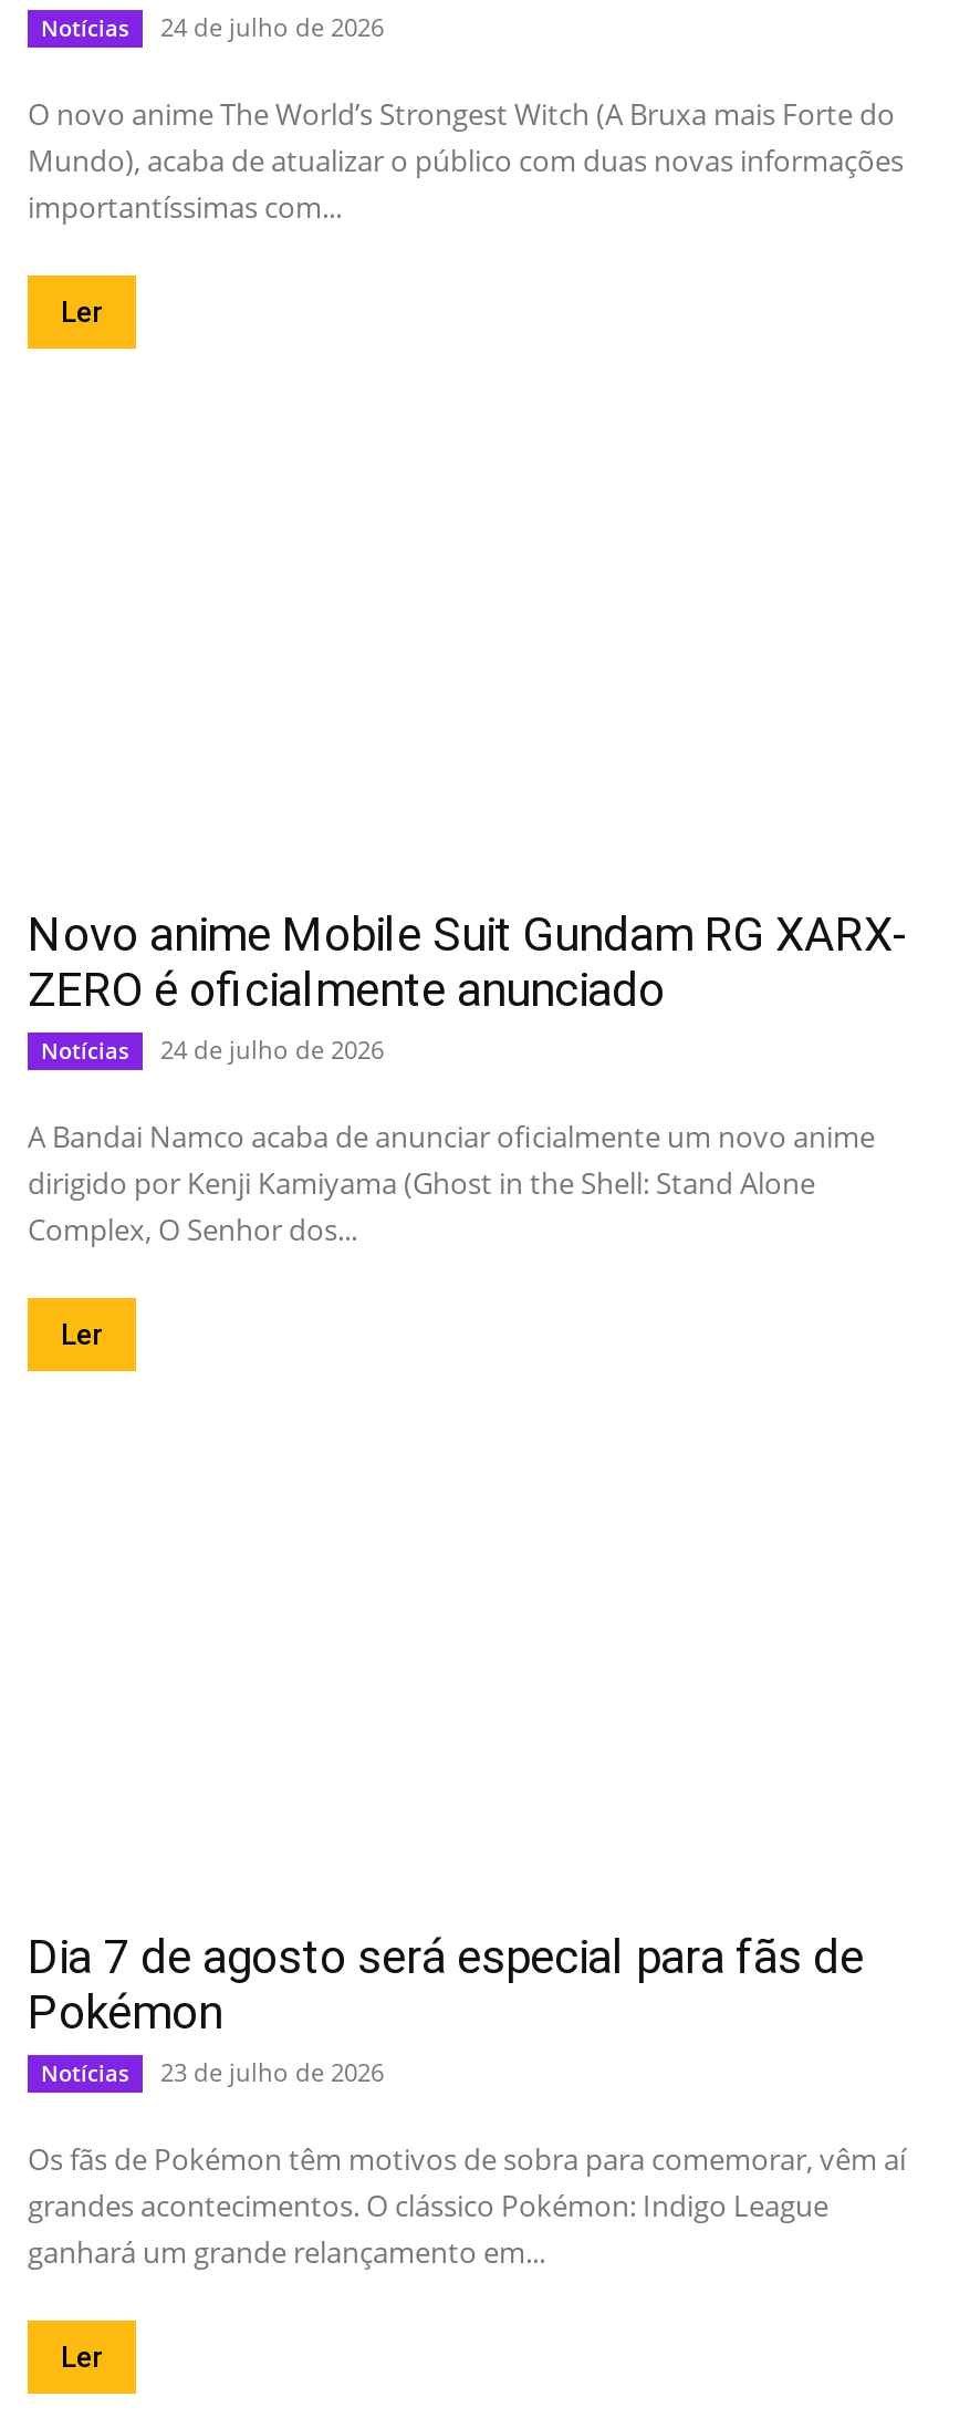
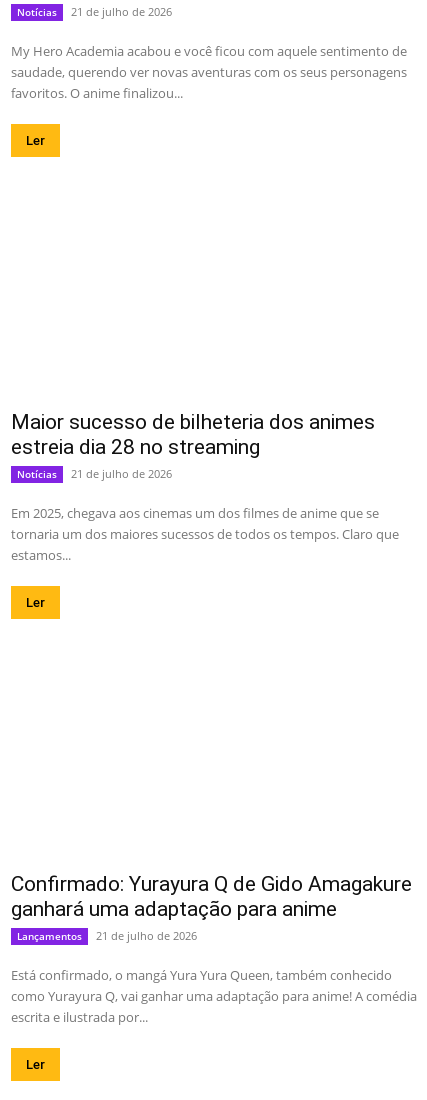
[41,10,384,43] Notícias 24 de julho de 2026 -> [17,4,172,19] Notícias 21 de julho de 2026
[28,94,904,226] O novo anime The World’s Strongest Witch (A Bruxa mais Forte do | Mundo), acaba de atualizar o público com duas novas informações | importantíssimas com... -> [11,42,407,102] My Hero Academia acabou e você ficou com aquele sentimento de | saudade, querendo ver novas aventuras com os seus personagens | favoritos. O anime finalizou...
[28,908,908,1017] Novo anime Mobile Suit Gundam RG XARX- | ZERO é oficialmente anunciado -> [11,410,375,459] Maior sucesso de bilheteria dos animes | estreia dia 28 no streaming
[41,1032,384,1065] Notícias 24 de julho de 2026 -> [17,466,172,481] Notícias 21 de julho de 2026
[28,1116,875,1249] A Bandai Namco acaba de anunciar oficialmente um novo anime | dirigido por Kenji Kamiyama (Ghost in the Shell: Stand Alone | Complex, O Senhor dos... -> [11,504,399,564] Em 2025, chegava aos cinemas um dos filmes de anime que se | tornaria um dos maiores sucessos de todos os tempos. Claro que | estamos...
[28,1931,864,2088] Dia 7 de agosto será especial para fãs de | Pokémon | Notícias | 23 de julho de 2026 -> [11,872,412,943] Confirmado: Yurayura Q de Gido Amagakure | ganhará uma adaptação para anime | Lançamentos | 21 de julho de 2026
[28,2139,906,2271] Os fãs de Pokémon têm motivos de sobra para comemorar, vêm aí | grandes acontecimentos. O clássico Pokémon: Indigo League | ganhará um grande relançamento em... -> [11,966,417,1026] Está confirmado, o mangá Yura Yura Queen, também conhecido | como Yurayura Q, vai ganhar uma adaptação para anime! A comédia | escrita e ilustrada por...

